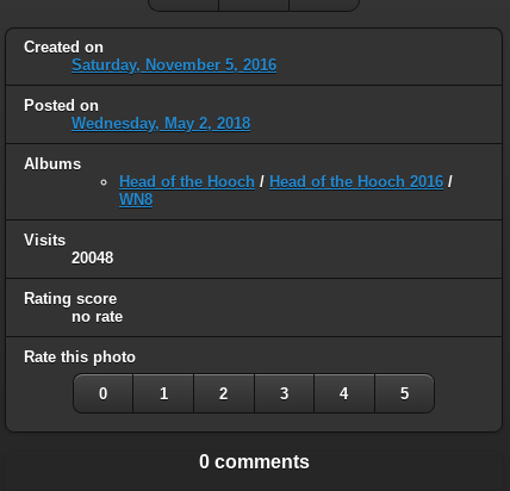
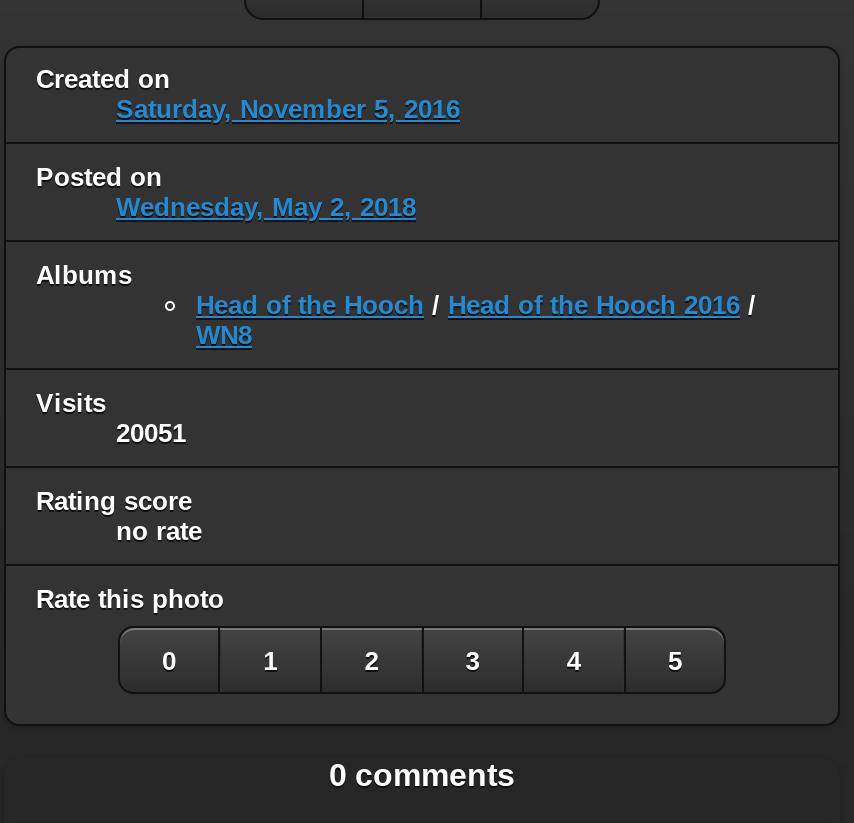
[71,249,113,267] 20048 -> [116,418,186,448] 20051

